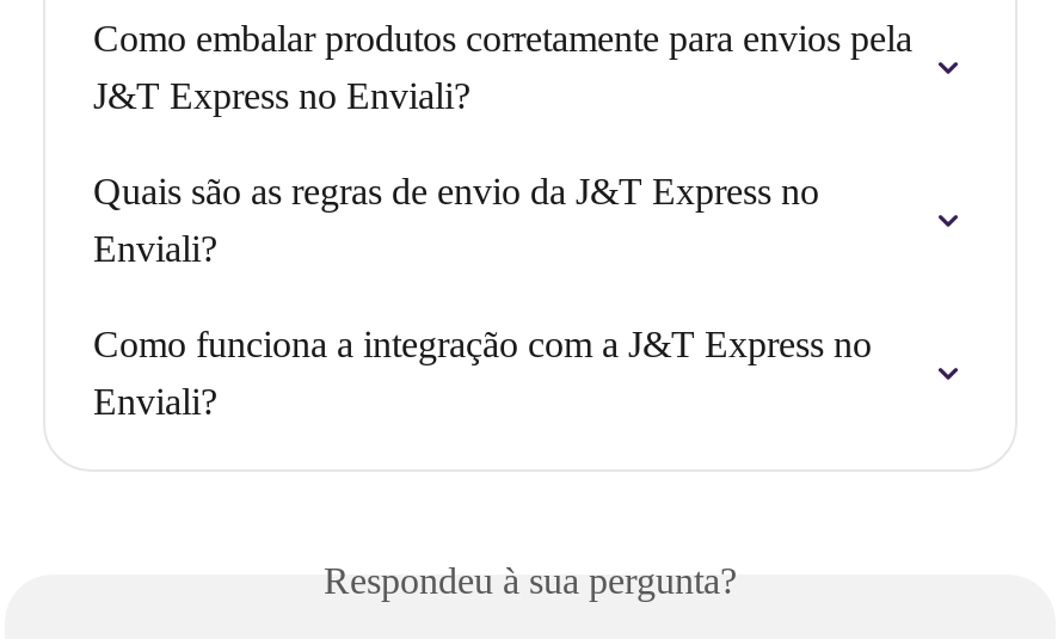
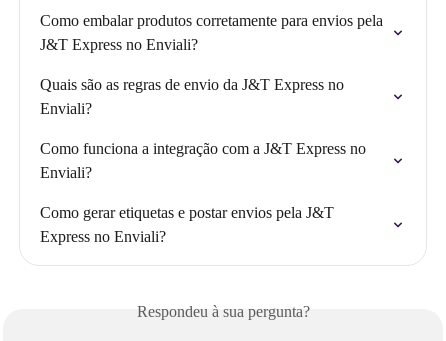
none -> [40,204,338,245] Como gerar etiquetas e postar envios pela J&T | Express no Enviali?

